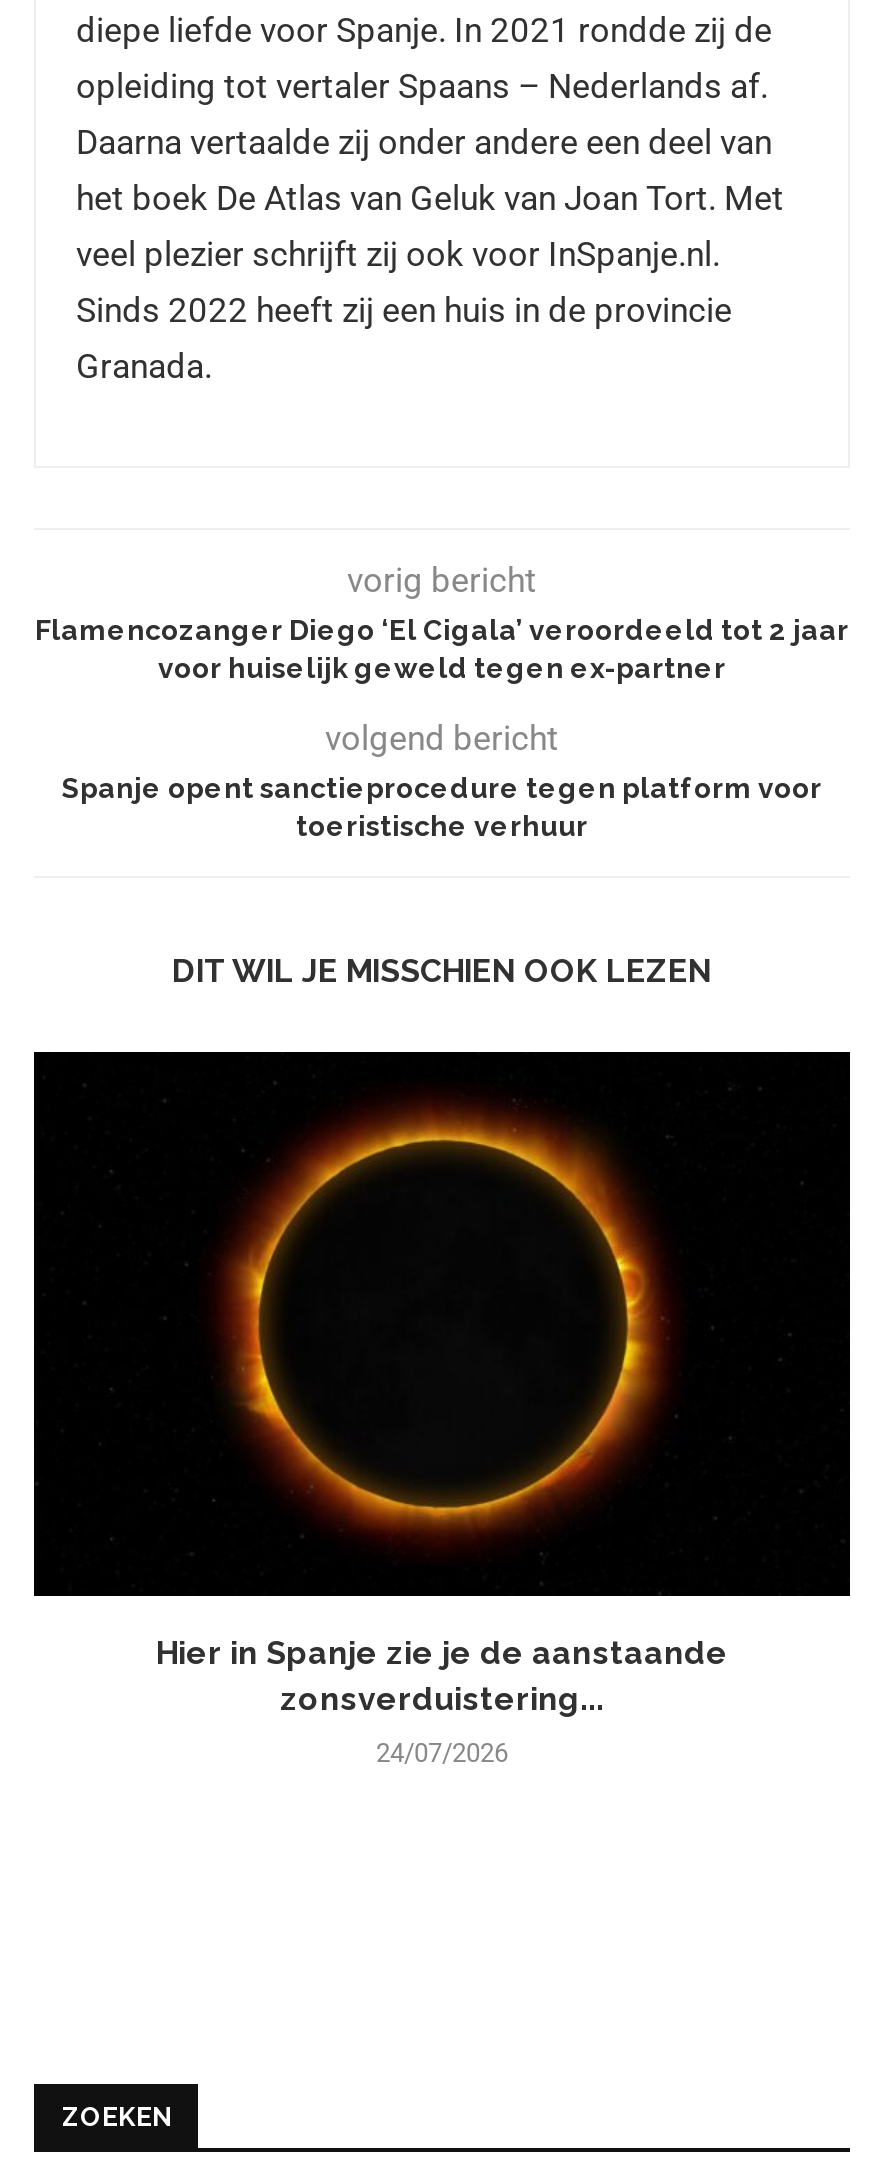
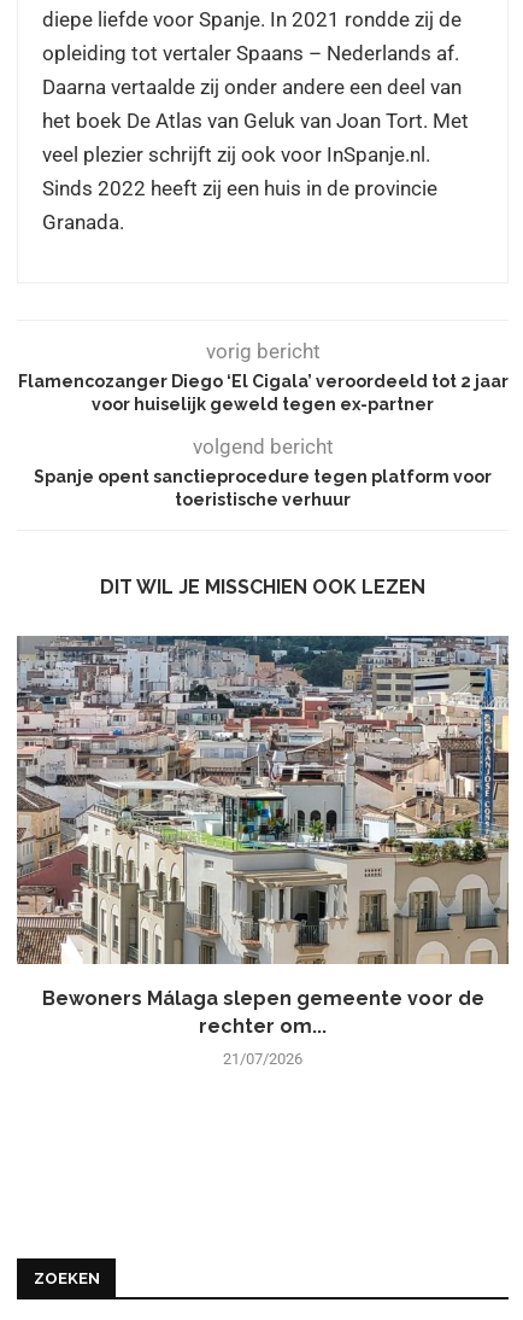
[32,1050,852,1718] [image] | Hier in Spanje zie je de aanstaande | zonsverduistering... -> [16,635,510,1038] [image] | Bewoners Málaga slepen gemeente voor de | rechter om...
[376,1738,508,1768] 24/07/2026 -> [223,1050,302,1068] 21/07/2026

